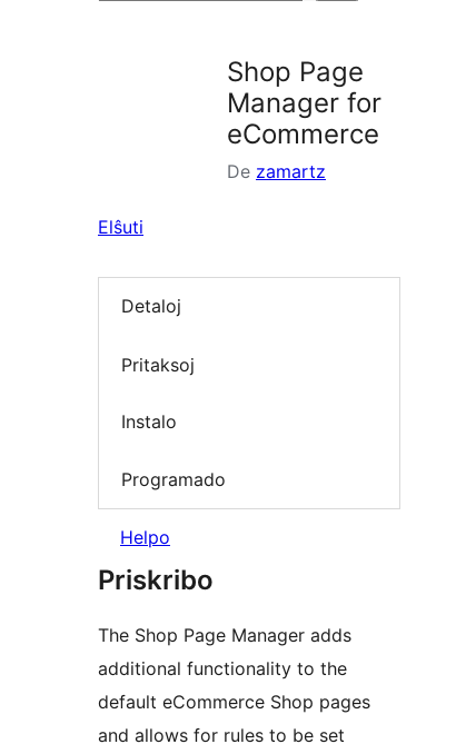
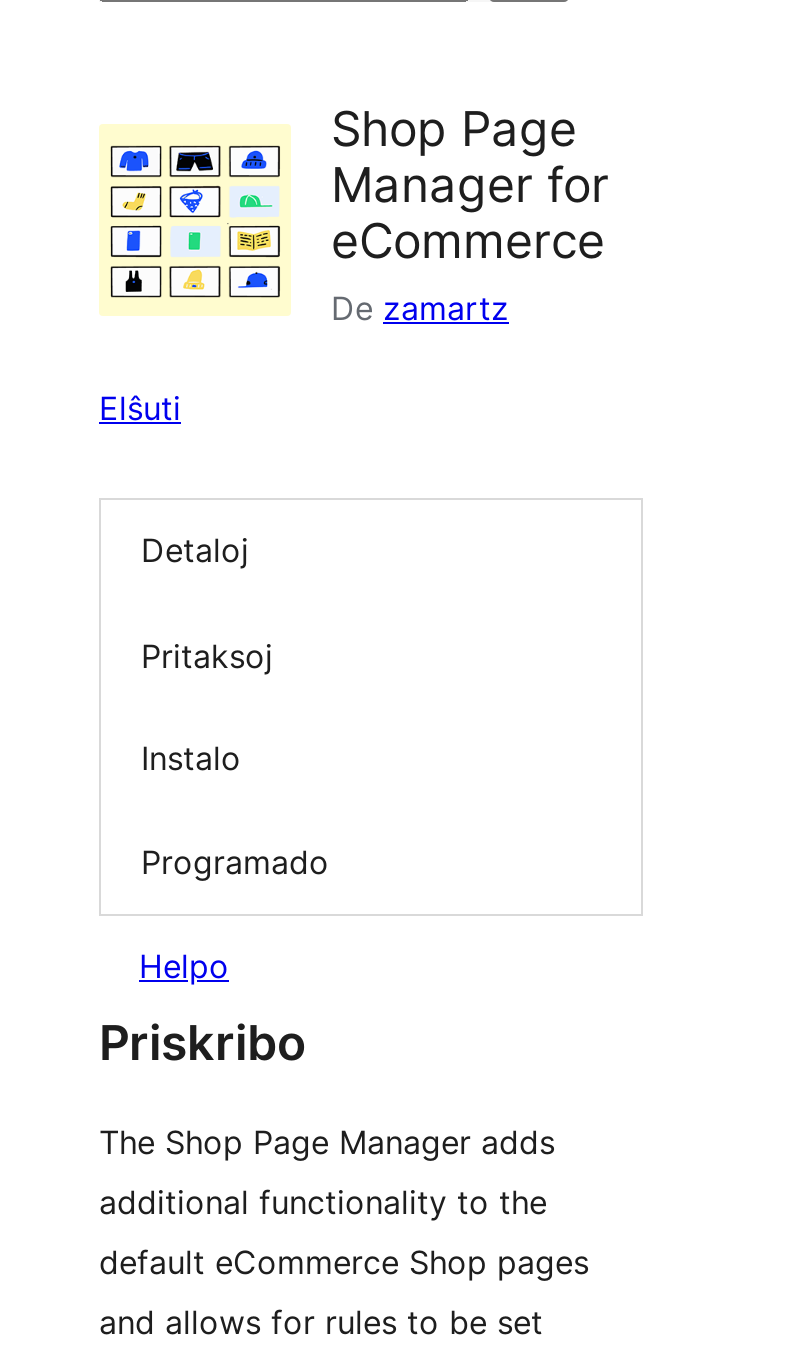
none -> [99,124,291,316] [image]

